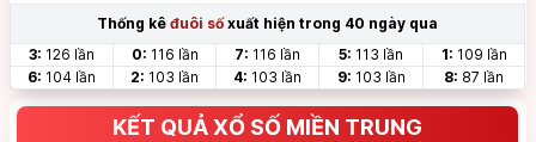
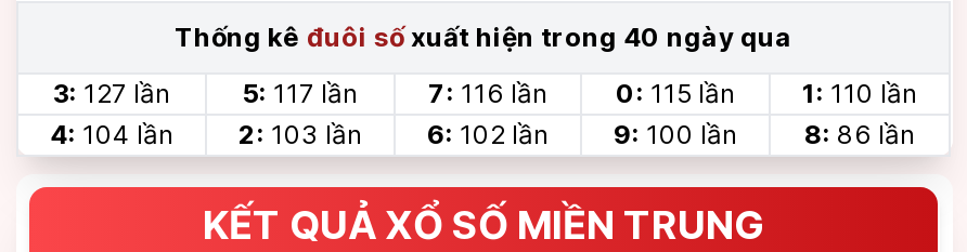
[29,45,95,63] 3: 126 lần -> [53,77,170,109] 3: 127 lần
[131,45,198,63] 0: 116 lần -> [243,77,358,109] 5: 117 lần
[339,45,403,63] 5: 113 lần -> [616,77,735,109] 0: 115 lần
[441,45,507,63] 1: 109 lần -> [802,77,917,109] 1: 110 lần
[28,68,96,86] 6: 104 lần -> [50,118,173,150] 4: 104 lần
[233,68,301,86] 4: 103 lần -> [427,118,549,150] 6: 102 lần
[337,68,405,86] 9: 103 lần -> [614,118,737,150] 9: 100 lần
[444,68,504,86] 8: 87 lần -> [804,118,915,150] 8: 86 lần

